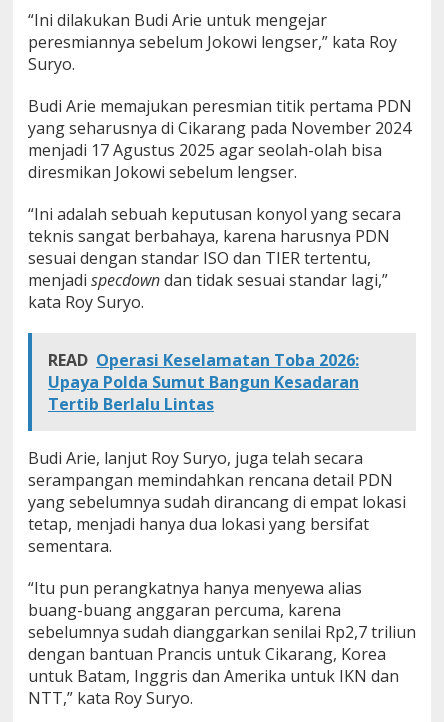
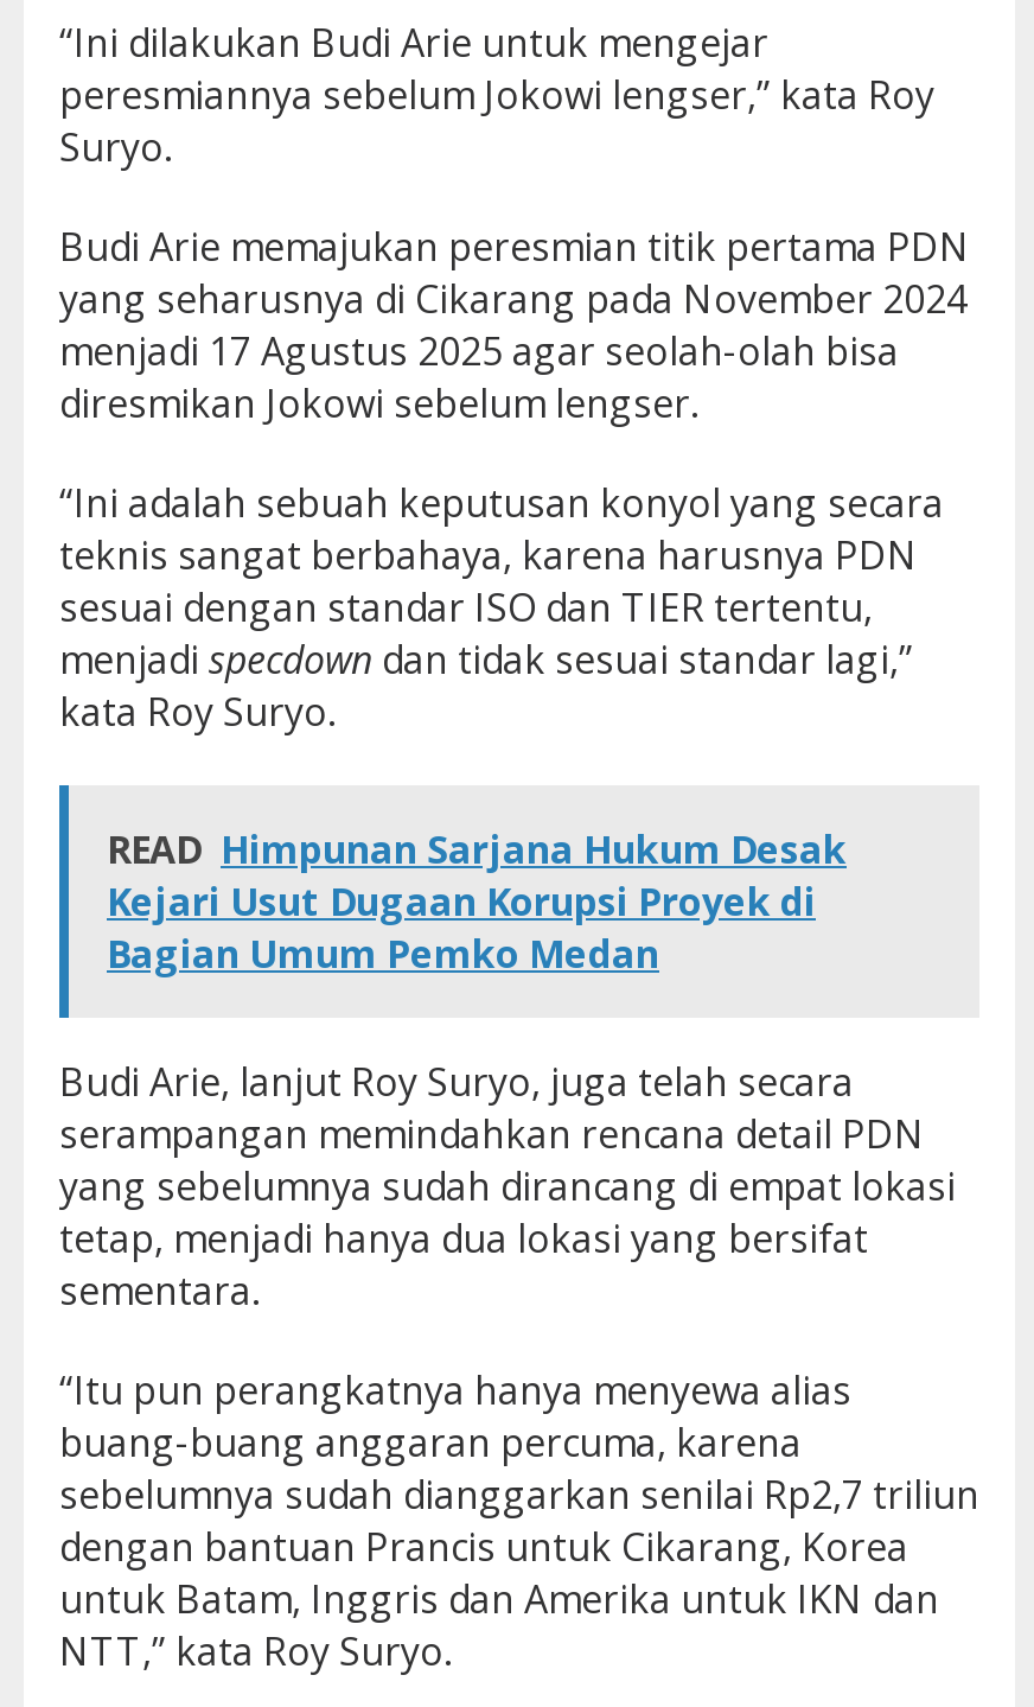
[48,349,359,415] READ Operasi Keselamatan Toba 2026: | Upaya Polda Sumut Bangun Kesadaran | Tertib Berlalu Lintas -> [107,823,847,980] READ Himpunan Sarjana Hukum Desak | Kejari Usut Dugaan Korupsi Proyek di | Bagian Umum Pemko Medan

